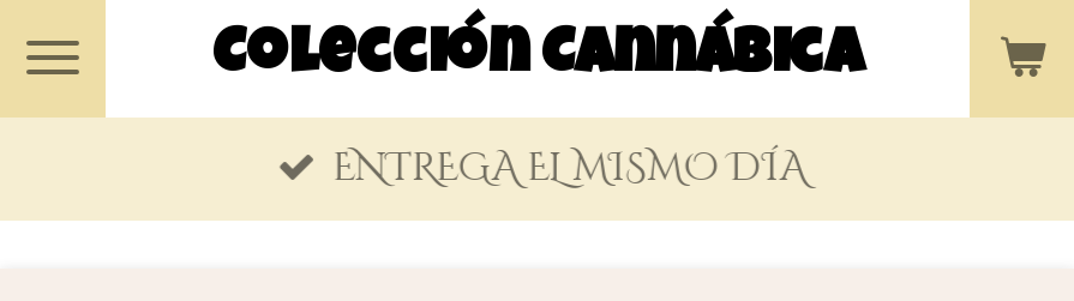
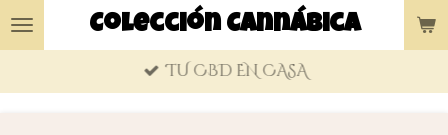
[333,142,806,195] ENTREGA EL MISMO DÍA -> [167,60,308,82] TU CBD EN CASA

